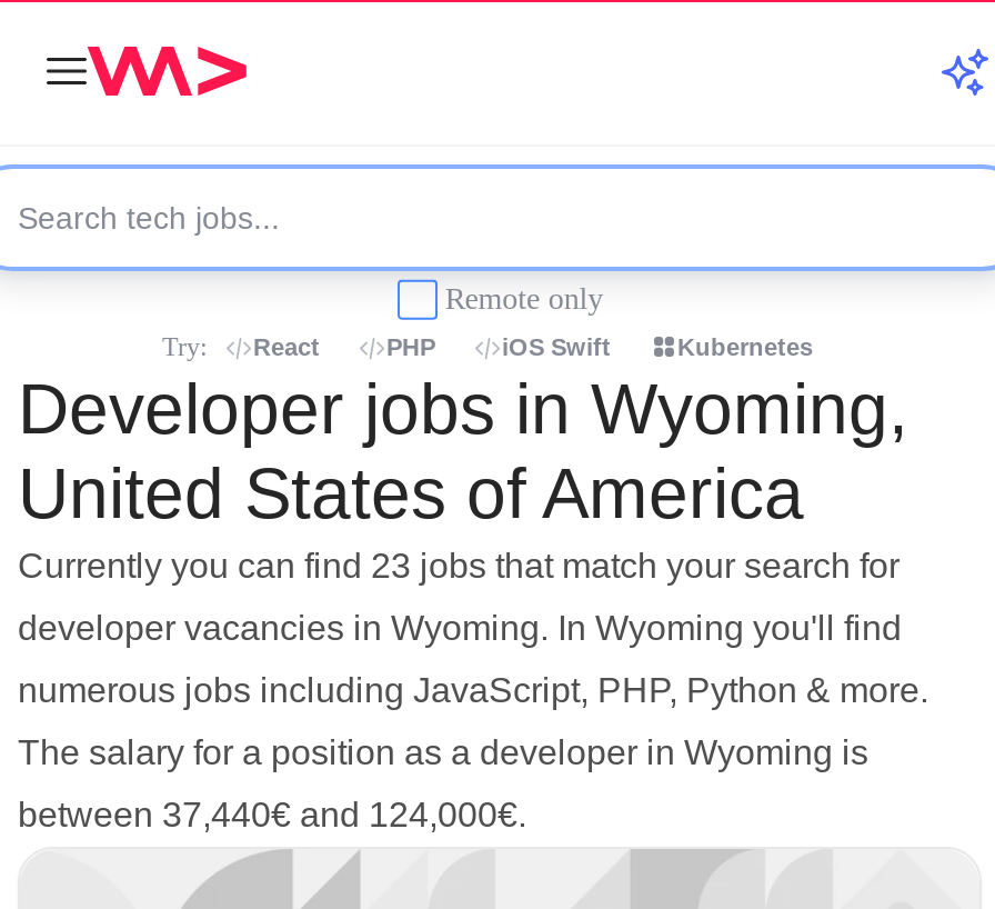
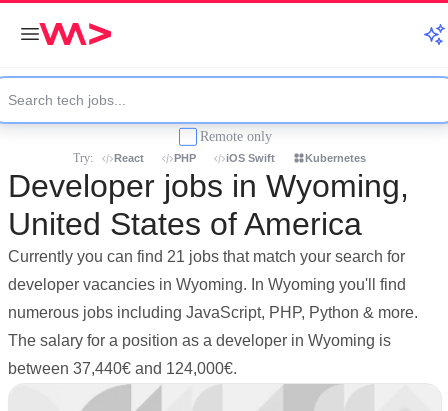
[18,547,899,585] Currently you can find 23 jobs that match your search for -> [8,248,405,265] Currently you can find 21 jobs that match your search for

